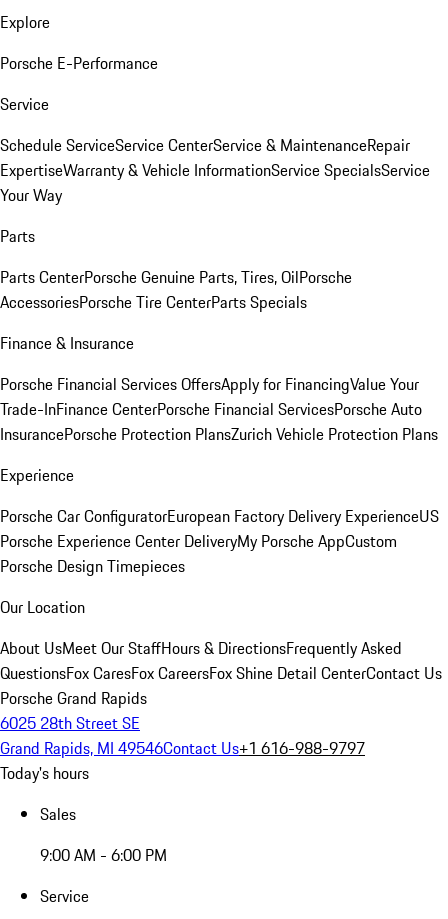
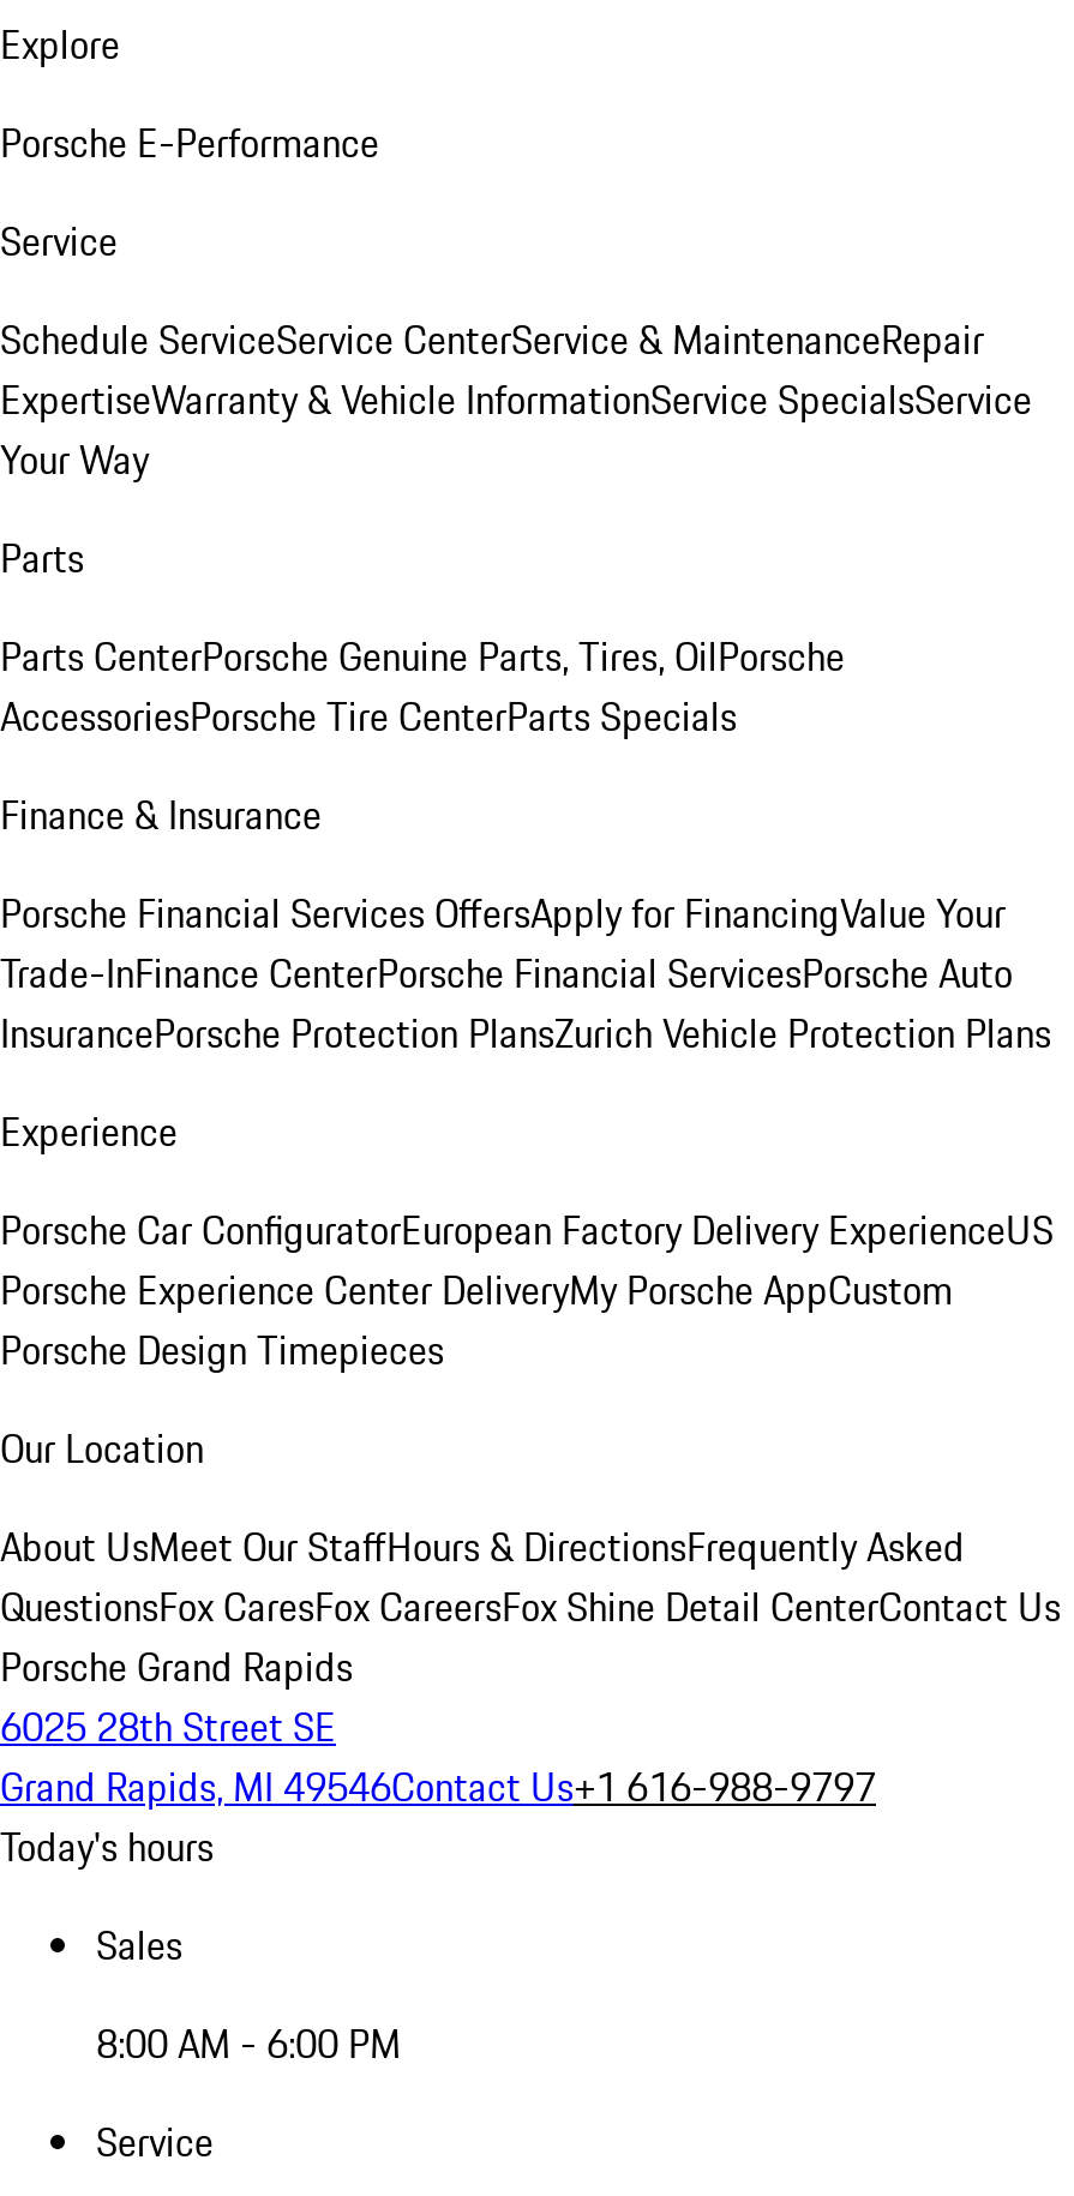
[40,843,167,867] 9:00 AM - 6:00 PM -> [96,2015,401,2072] 8:00 AM - 6:00 PM

